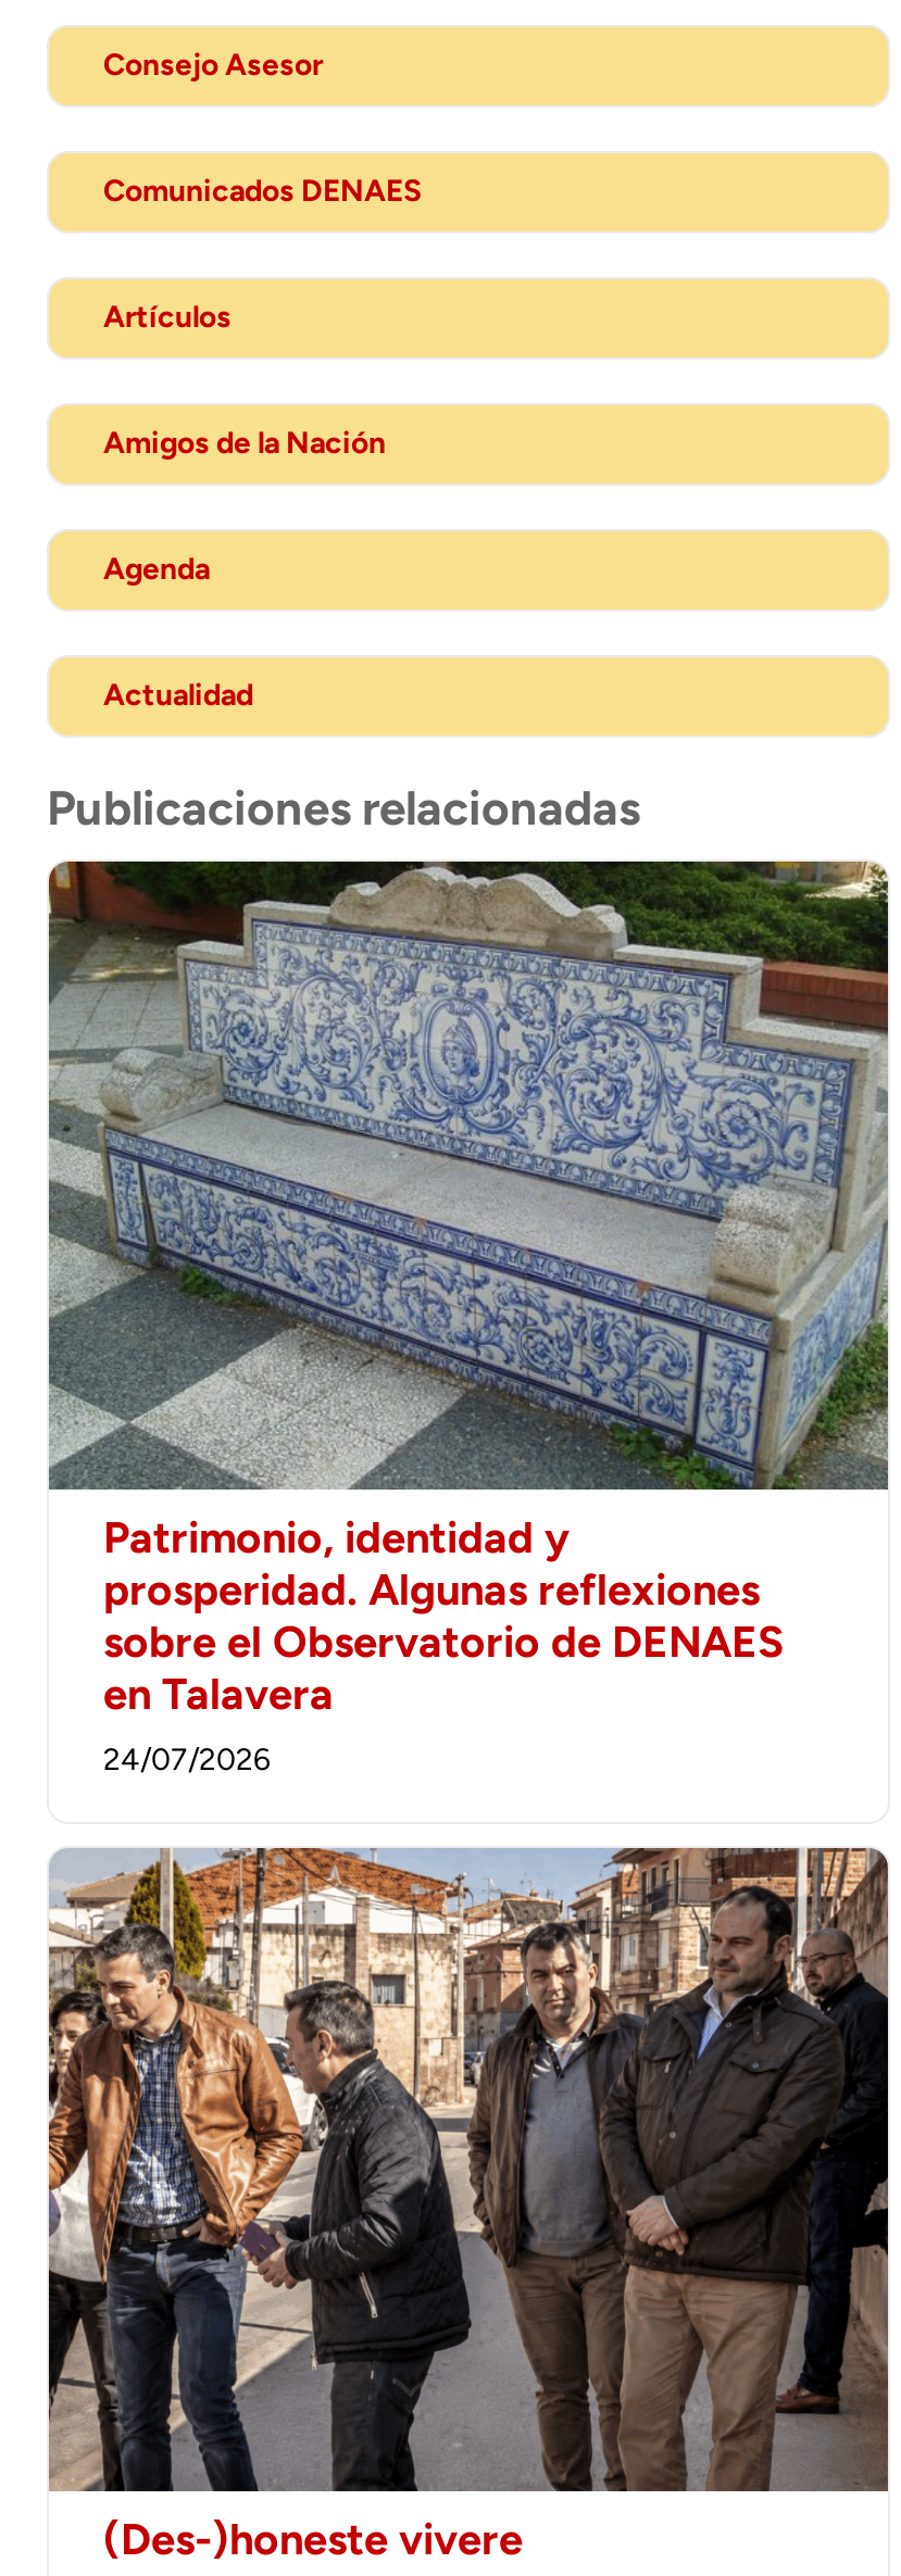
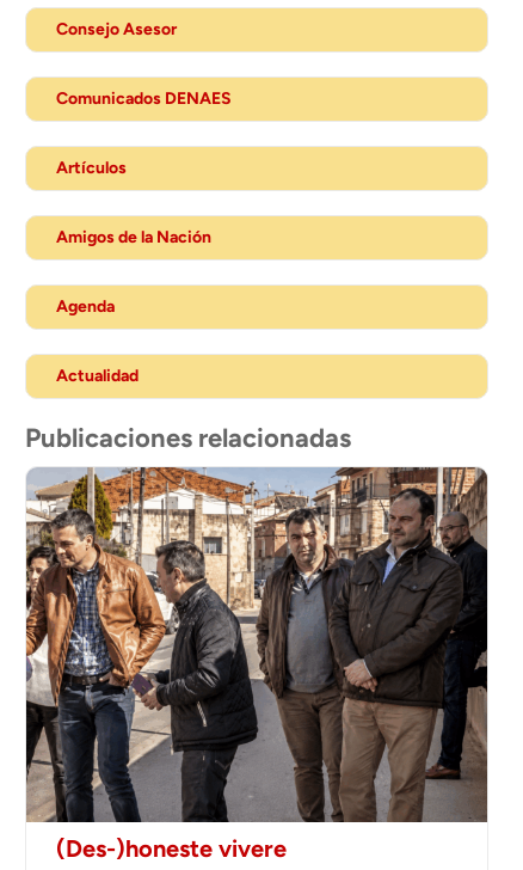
[47,859,890,1778] [image] | Patrimonio, identidad y | prosperidad. Algunas reflexiones | sobre el Observatorio de DENAES | en Talavera | 24/07/2026 -> none

